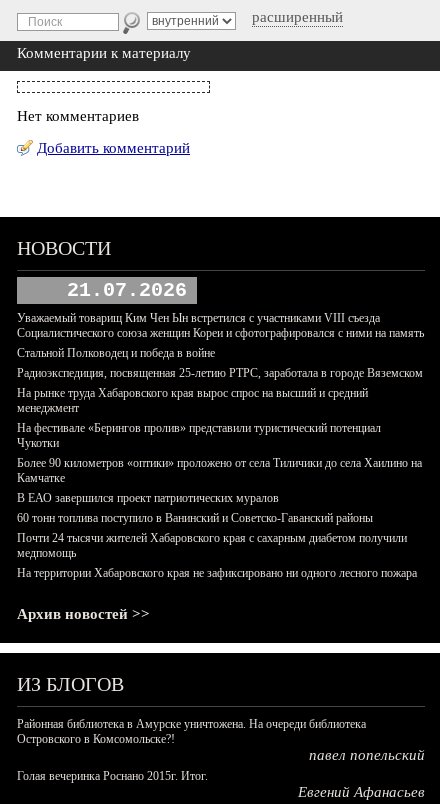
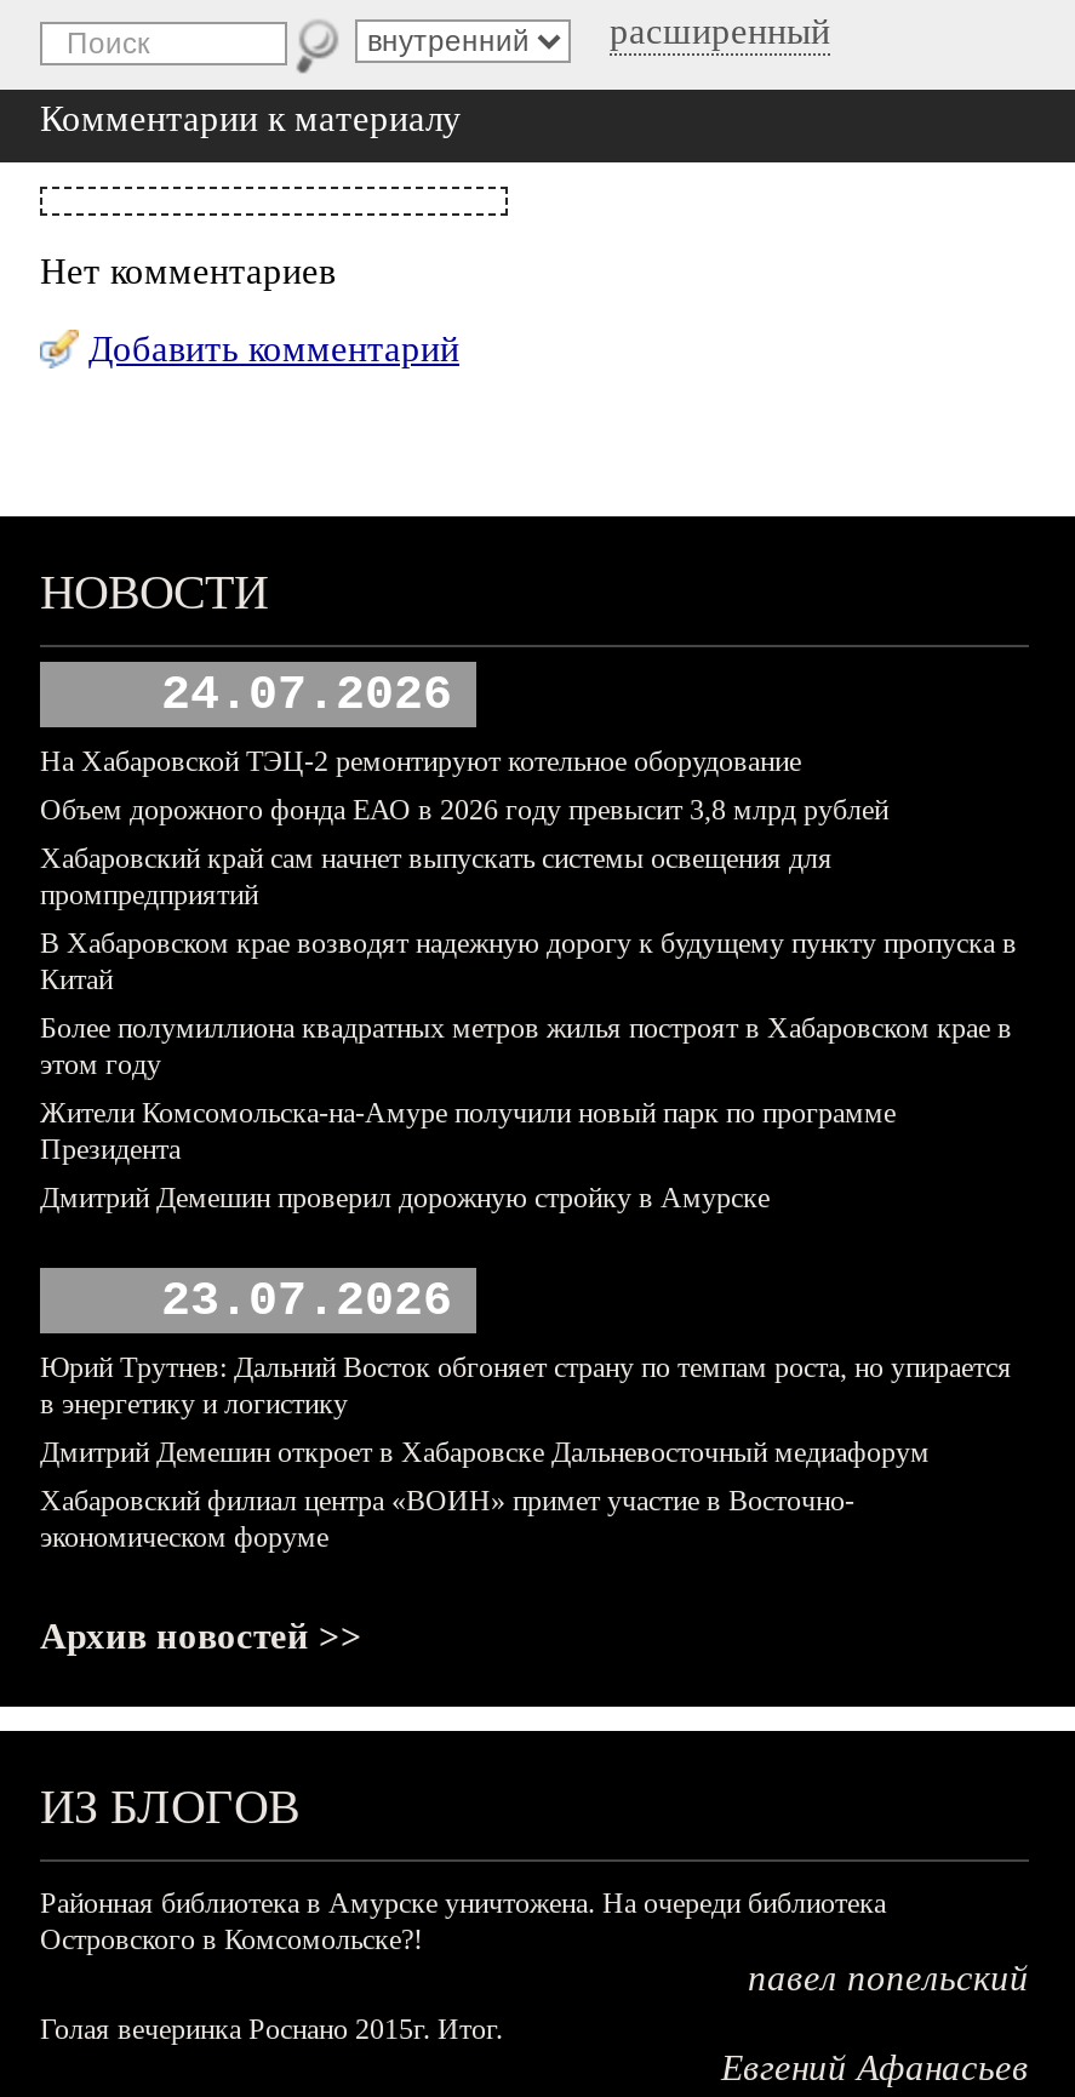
[17,279,424,580] 21.07.2026 | Уважаемый товарищ Ким Чен Ын встретился с участниками VIII съезда | Социалистического союза женщин Кореи и сфотографировался с ними на память | Стальной Полководец и победа в войне | Радиоэкспедиция, посвященная 25-летию РТРС, заработала в городе Вяземском | На рынке труда Хабаровского края вырос спрос на высший и средний | менеджмент | На фестивале «Берингов пролив» представили туристический потенциал | Чукотки | Более 90 километров «оптики» проложено от села Тиличики до села Хаилино на | Камчатке | В ЕАО завершился проект патриотических муралов | 60 тонн топлива поступило в Ванинский и Советско-Гаванский районы | Почти 24 тысячи жителей Хабаровского края с сахарным диабетом получили | медпомощь | На территории Хабаровского края не зафиксировано ни одного лесного пожара -> [40,667,1017,1554] 24.07.2026 | На Хабаровской ТЭЦ-2 ремонтируют котельное оборудование | Объем дорожного фонда ЕАО в 2026 году превысит 3,8 млрд рублей | Хабаровский край сам начнет выпускать системы освещения для | промпредприятий | В Хабаровском крае возводят надежную дорогу к будущему пункту пропуска в | Китай | Более полумиллиона квадратных метров жилья построят в Хабаровском крае в | этом году | Жители Комсомольска-на-Амуре получили новый парк по программе | Президента | Дмитрий Демешин проверил дорожную стройку в Амурске | 23.07.2026 | Юрий Трутнев: Дальний Восток обгоняет страну по темпам роста, но упирается | в энергетику и логистику | Дмитрий Демешин откроет в Хабаровске Дальневосточный медиафорум | Хабаровский филиал центра «ВОИН» примет участие в Восточно- | экономическом форуме

